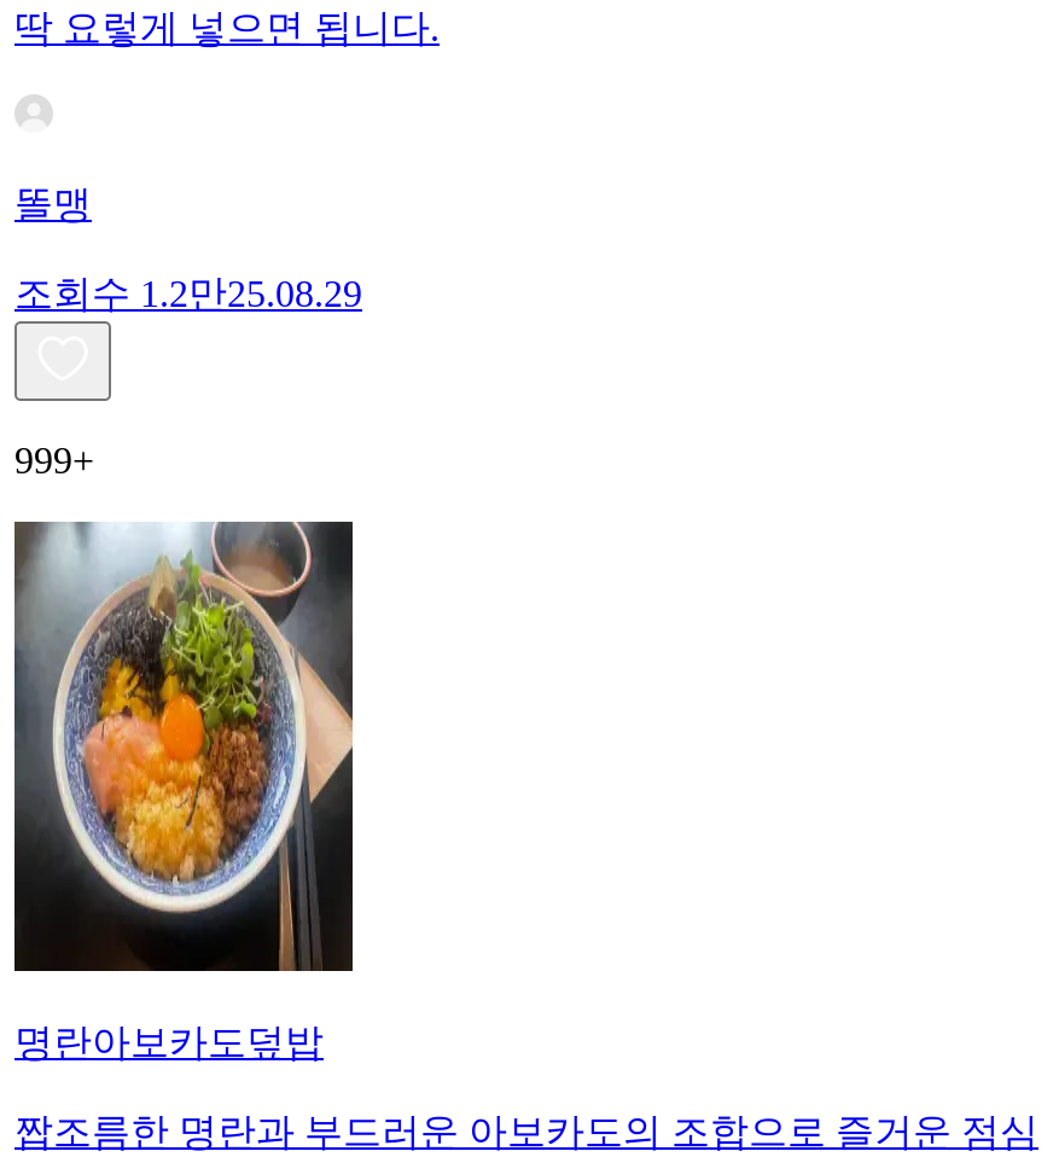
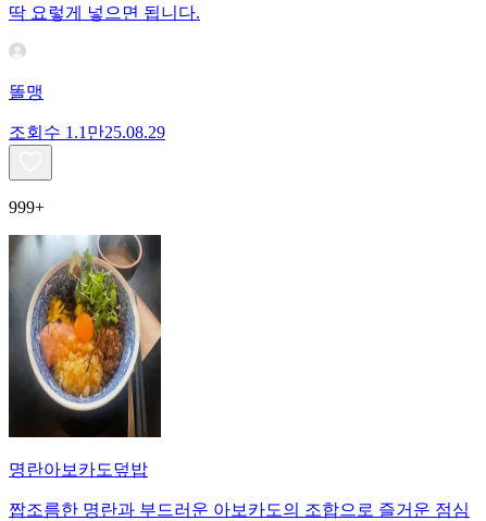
[14,272,362,313] 조회수 1.2만 25.08.29 -> [9,123,165,141] 조회수 1.1만 25.08.29

